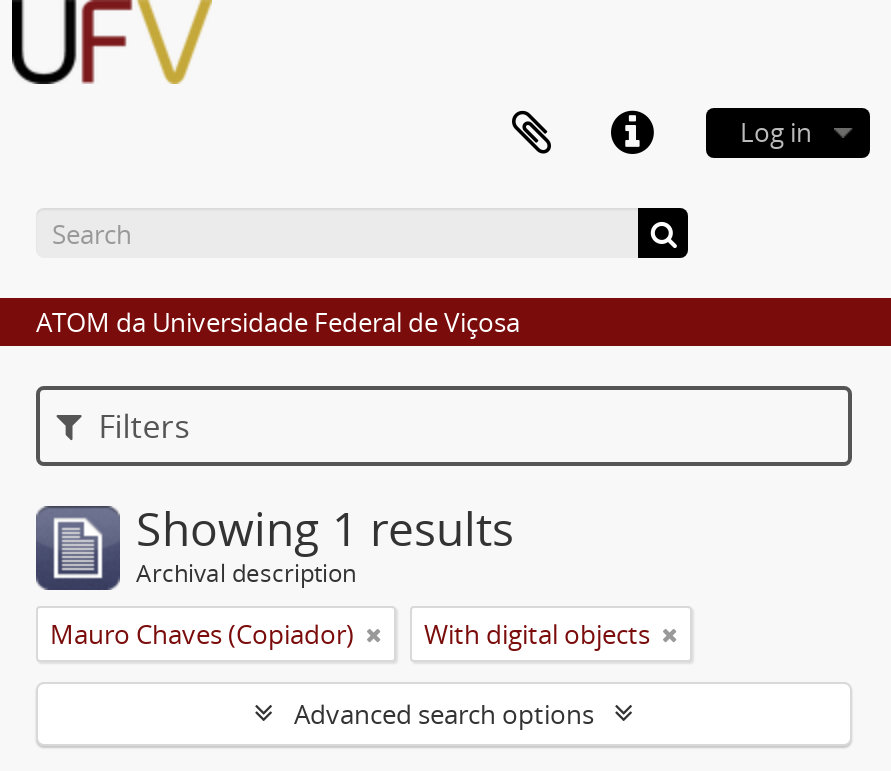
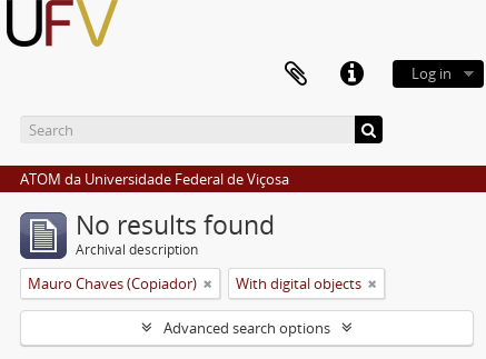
[90,404,514,560] Filters | Showing 1 results -> [76,208,275,242] No results found

